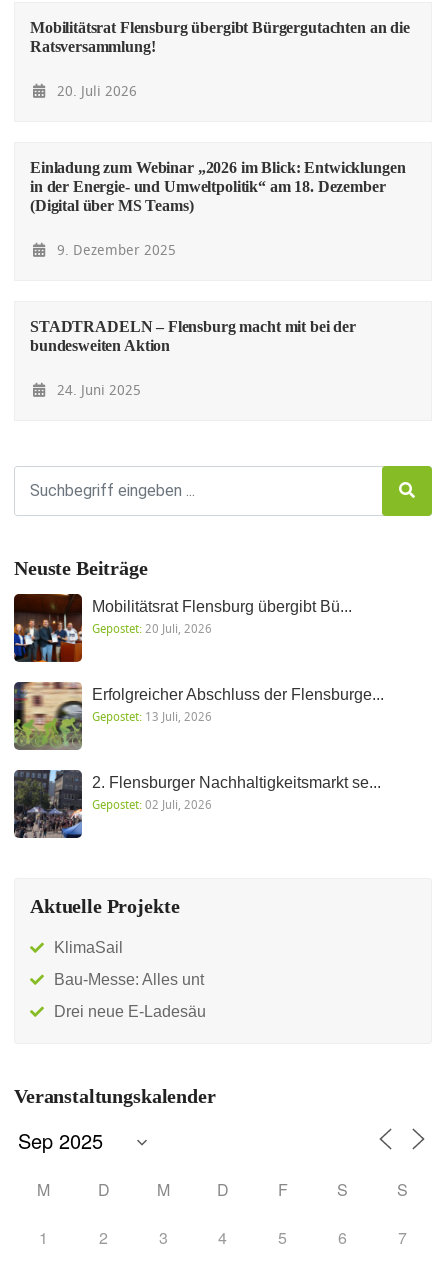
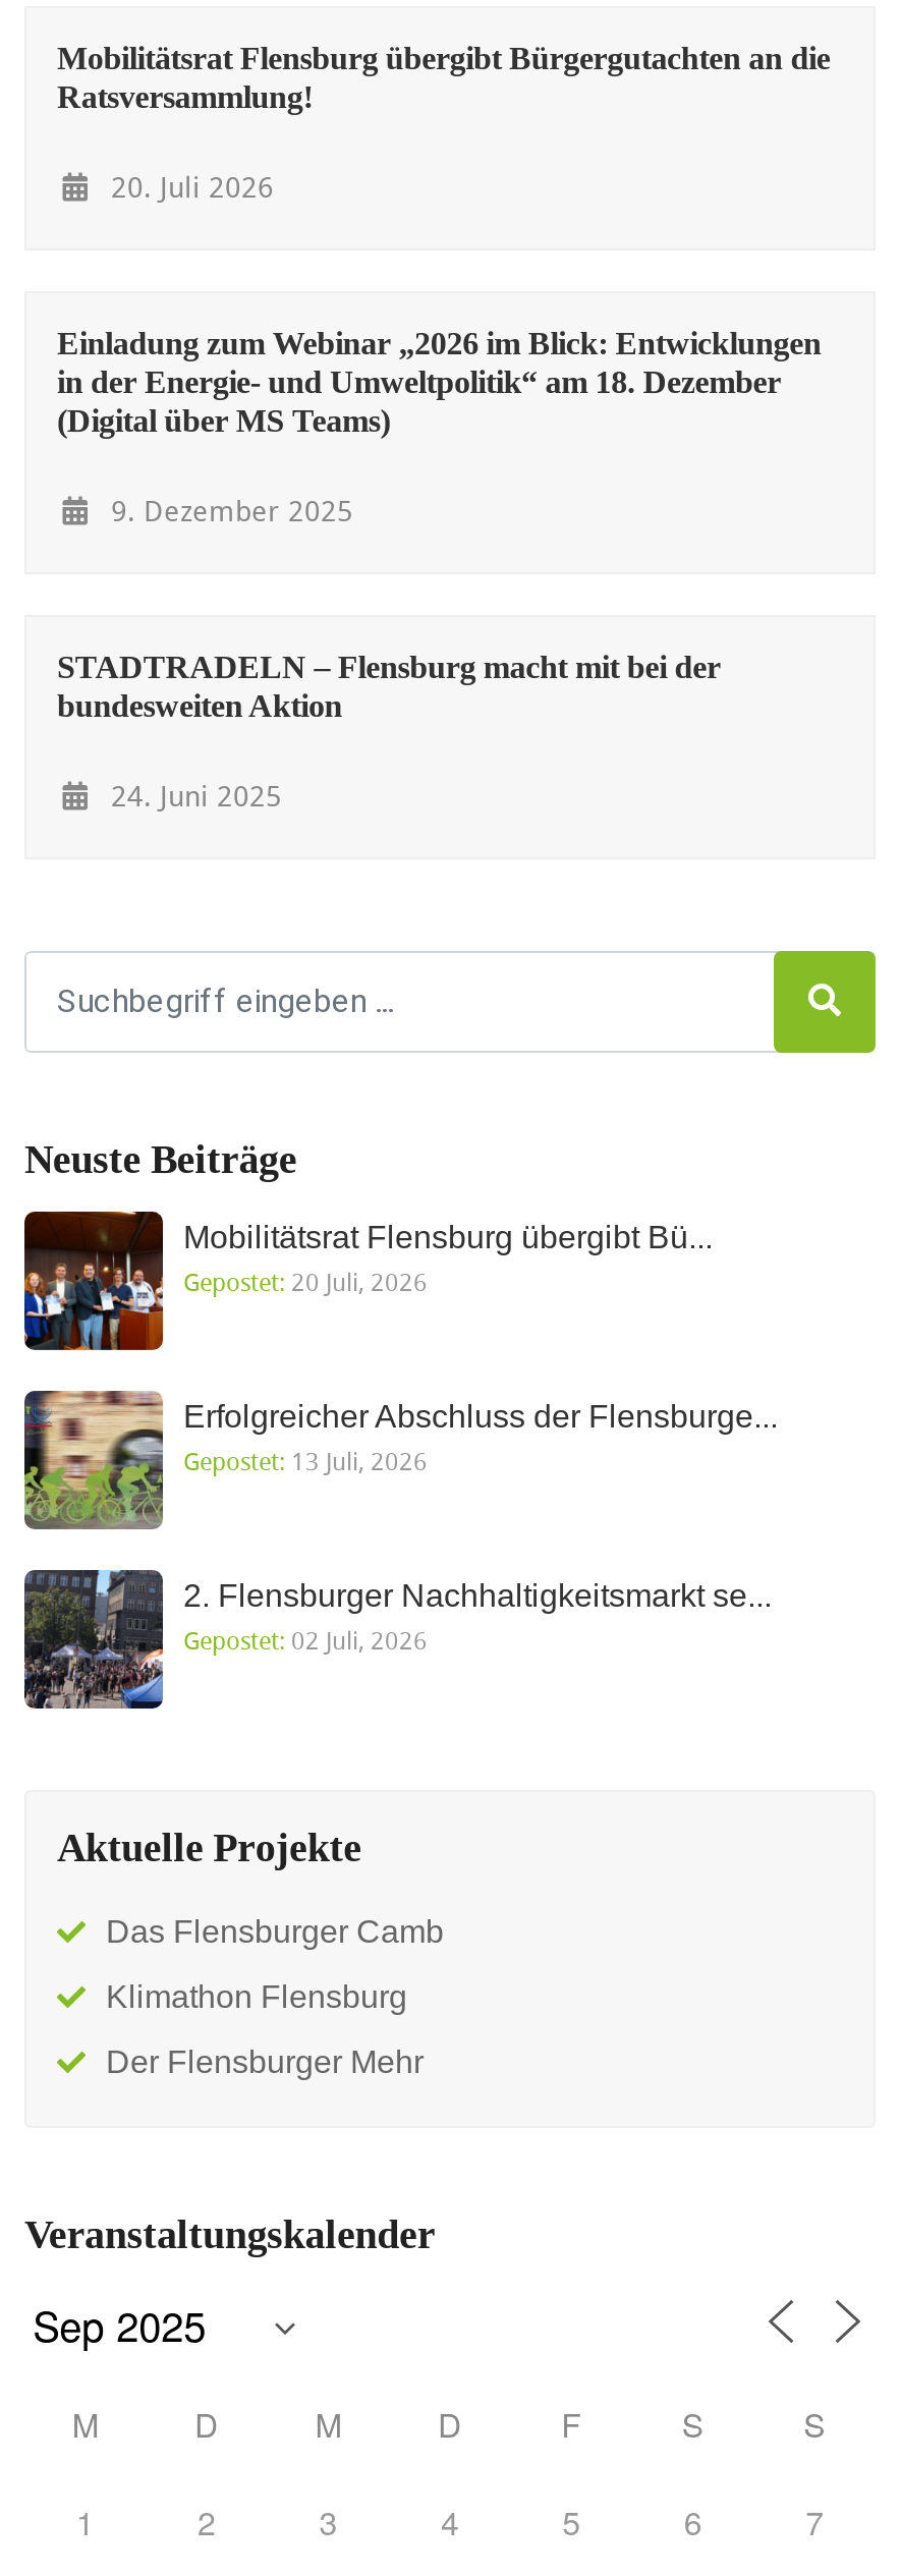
[54,939,123,956] KlimaSail -> [106,1914,444,1948] Das Flensburger Camb
[54,971,204,988] Bau-Messe: Alles unt -> [106,1979,407,2014] Klimathon Flensburg
[54,1003,206,1020] Drei neue E-Ladesäu -> [106,2044,424,2079] Der Flensburger Mehr

